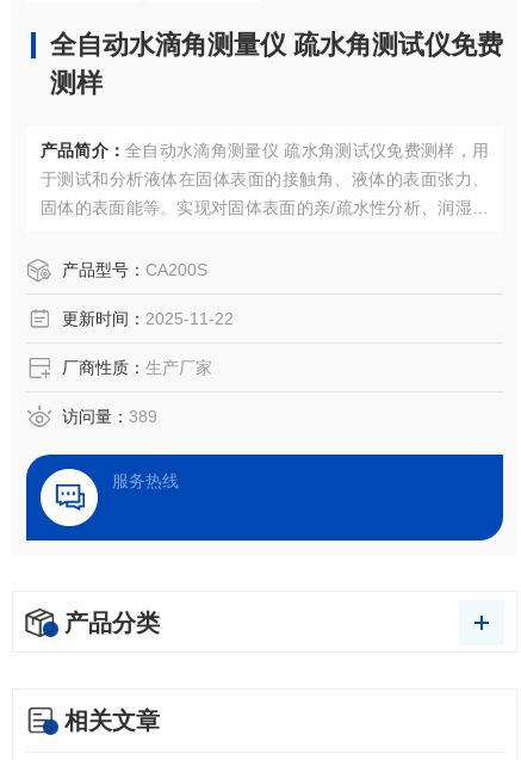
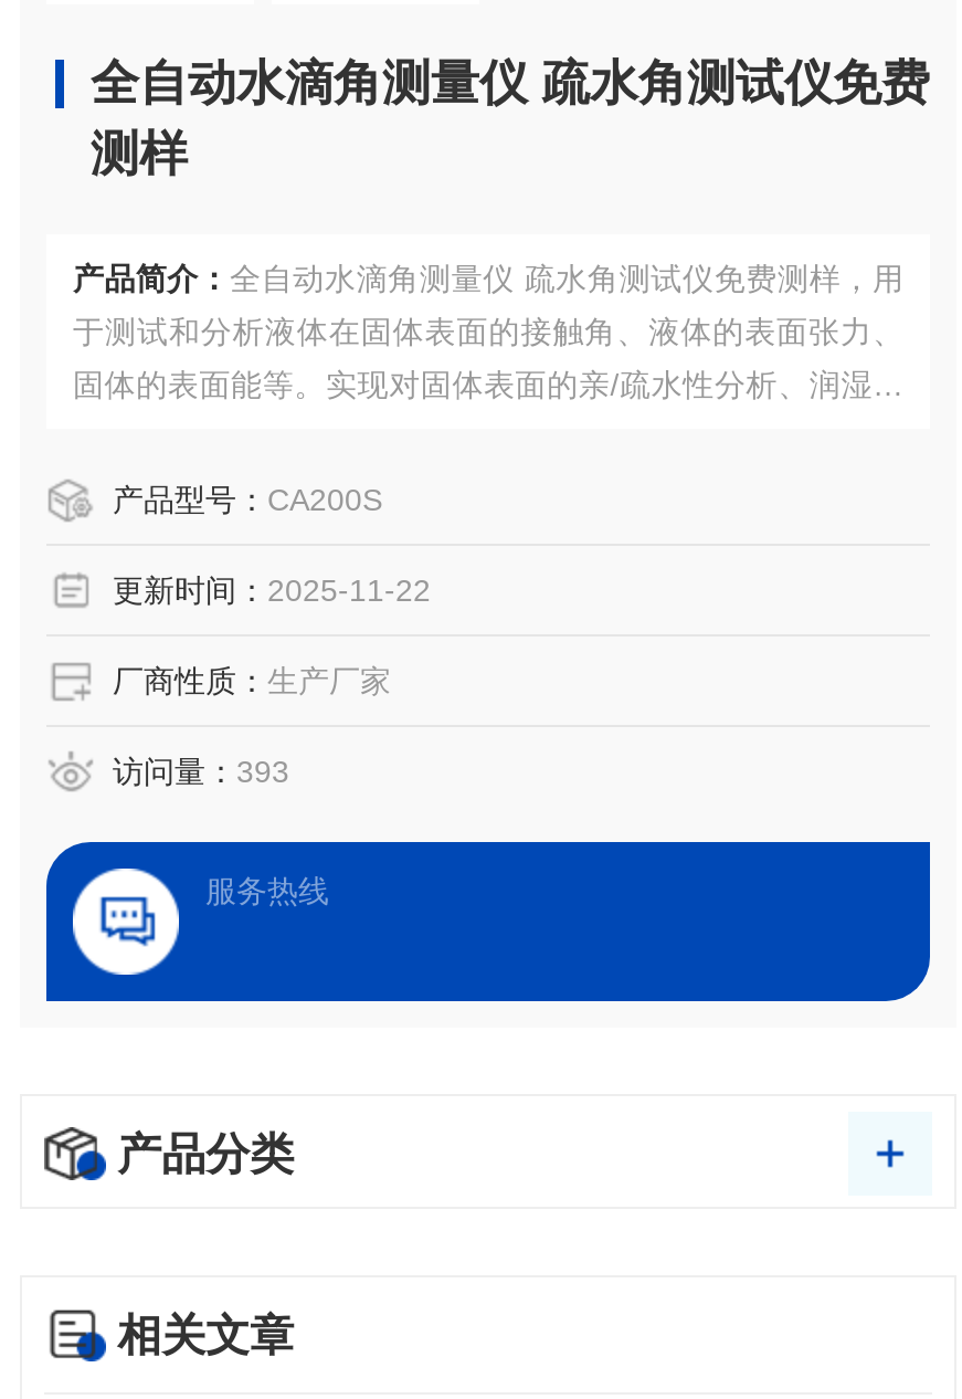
[62,407,157,426] 访问量：389 -> [113,754,289,789] 访问量：393

